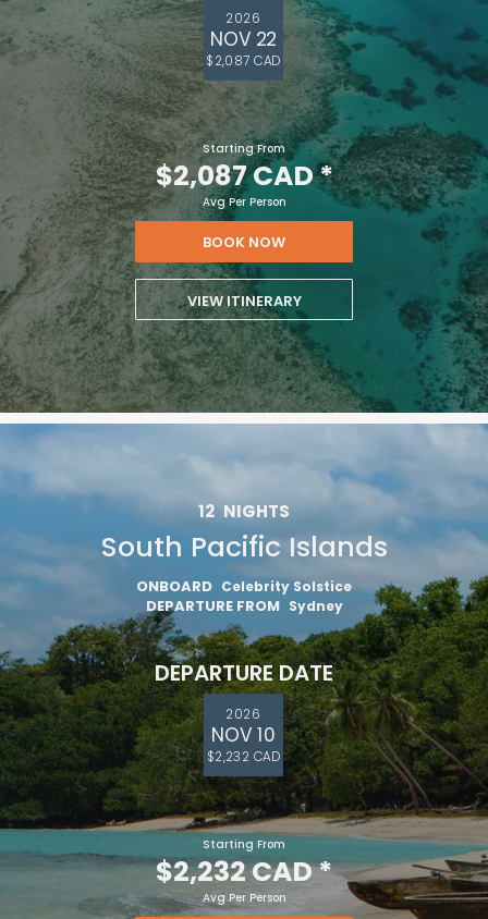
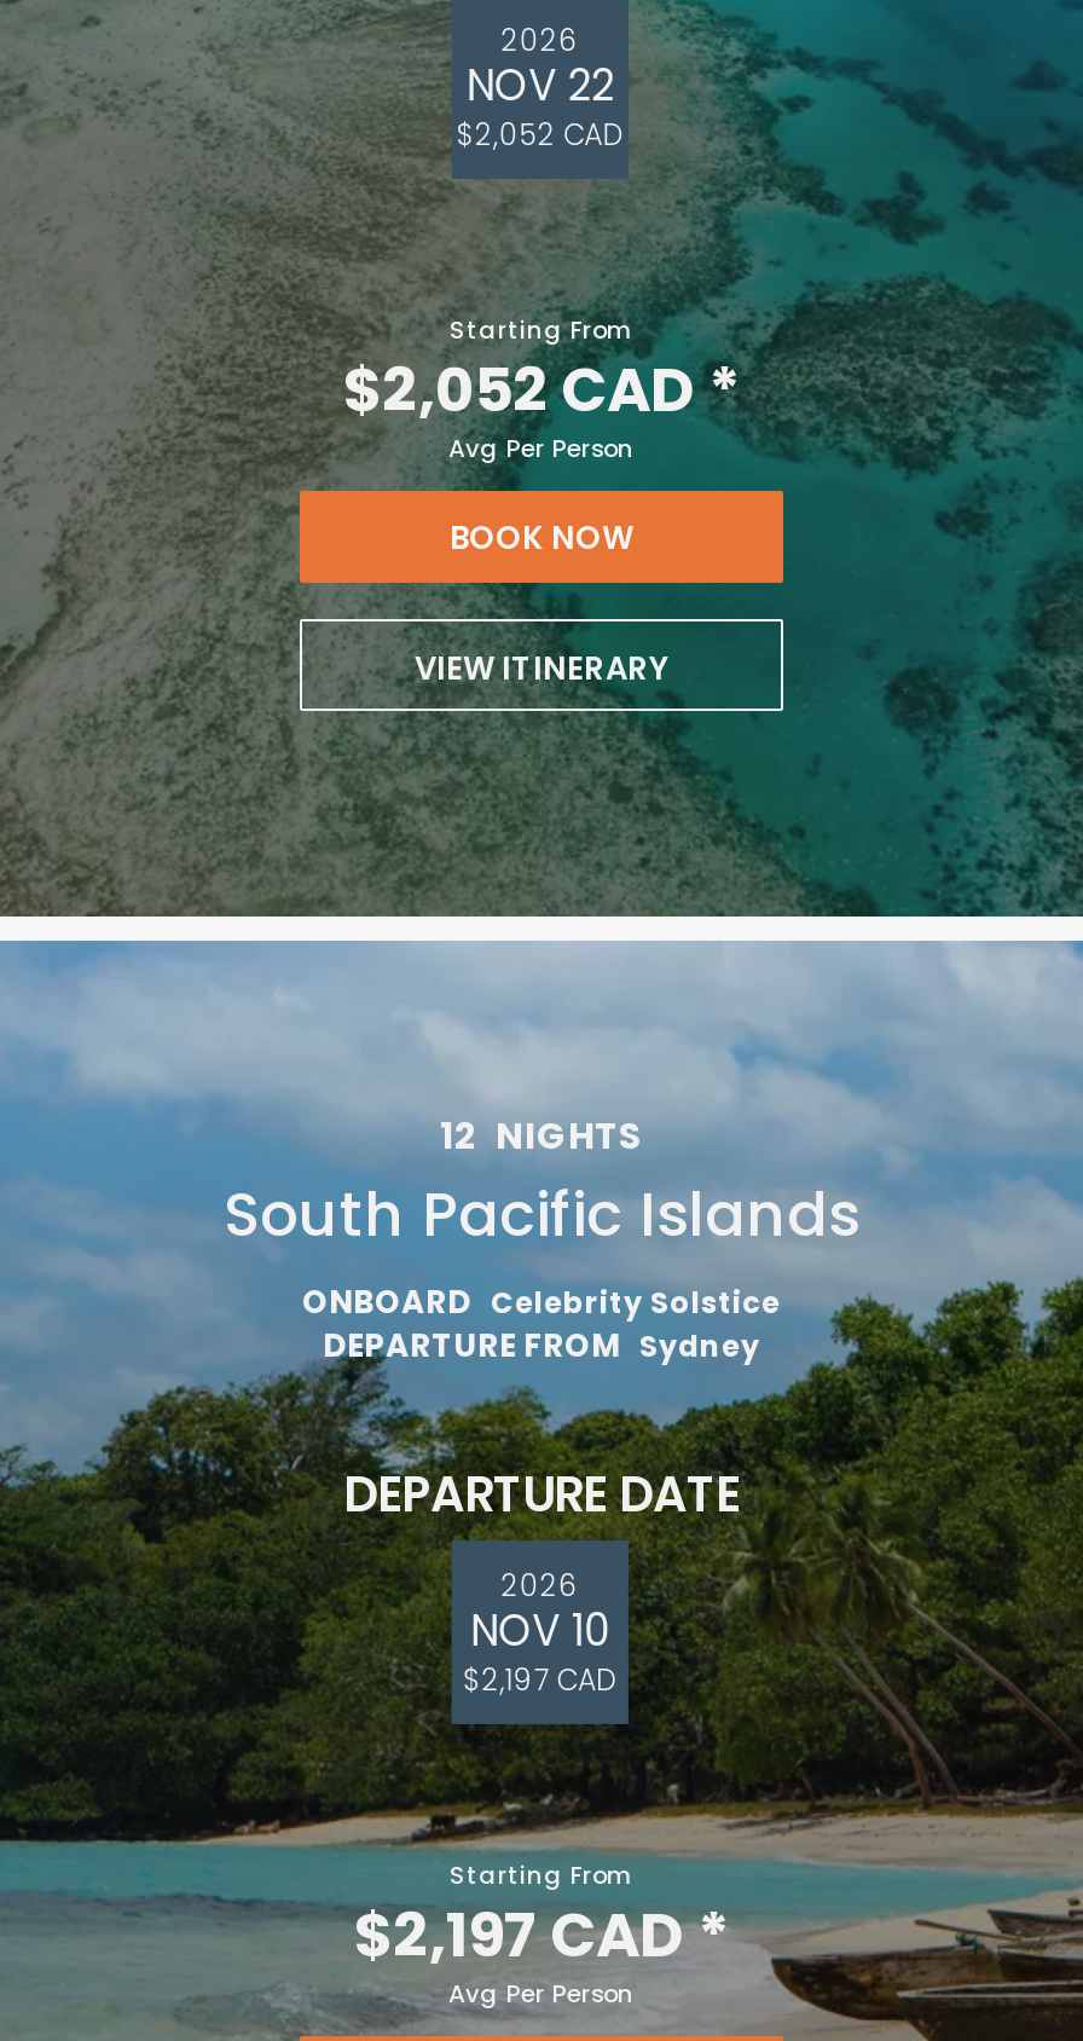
[206,51,281,71] $2,087 CAD -> [457,113,623,157] $2,052 CAD
[155,157,333,195] $2,087 CAD * -> [343,349,740,433] $2,052 CAD *
[206,747,280,767] $2,232 CAD -> [463,1658,617,1702] $2,197 CAD
[156,853,332,891] $2,232 CAD * -> [354,1894,729,1979] $2,197 CAD *

